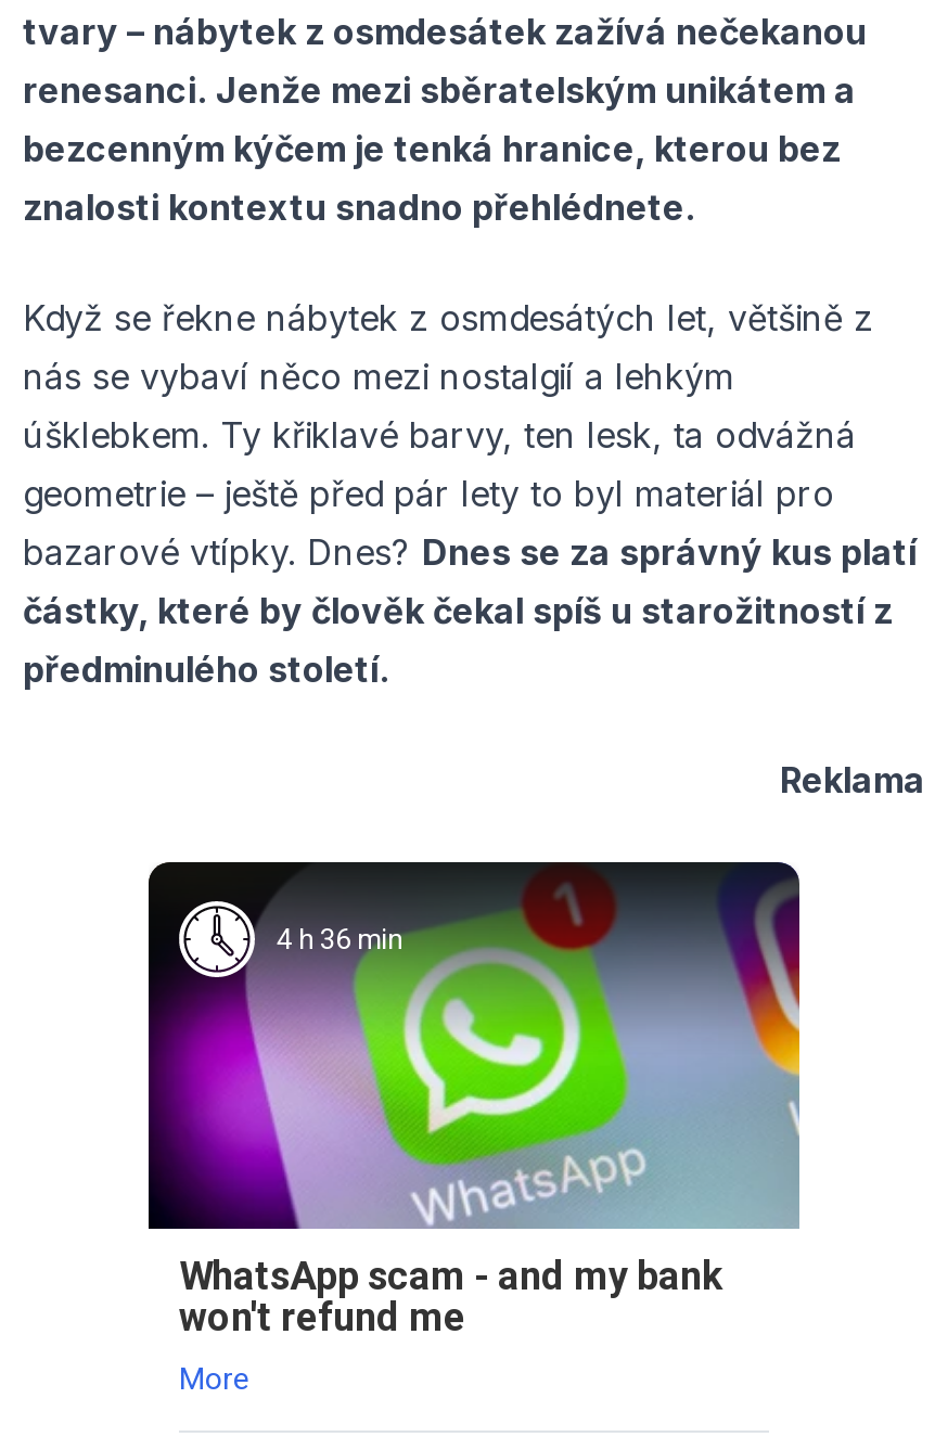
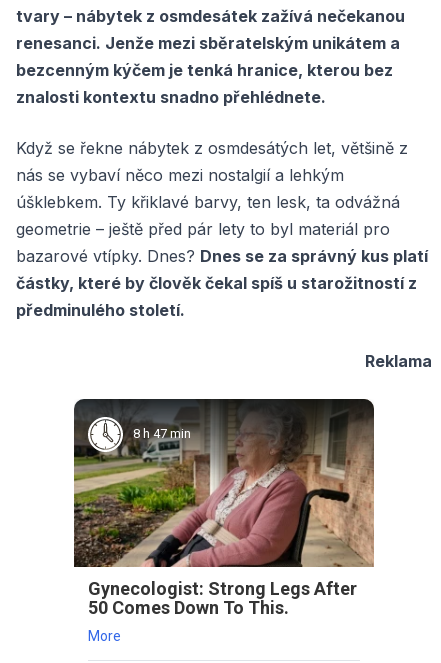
[146,867,799,1231] [image] | 4 h 36 min -> [73,401,374,568] [image] | 8 h 47 min
[179,1253,723,1340] WhatsApp scam - and my bank | won't refund me -> [88,578,357,618] Gynecologist: Strong Legs After | 50 Comes Down To This.

